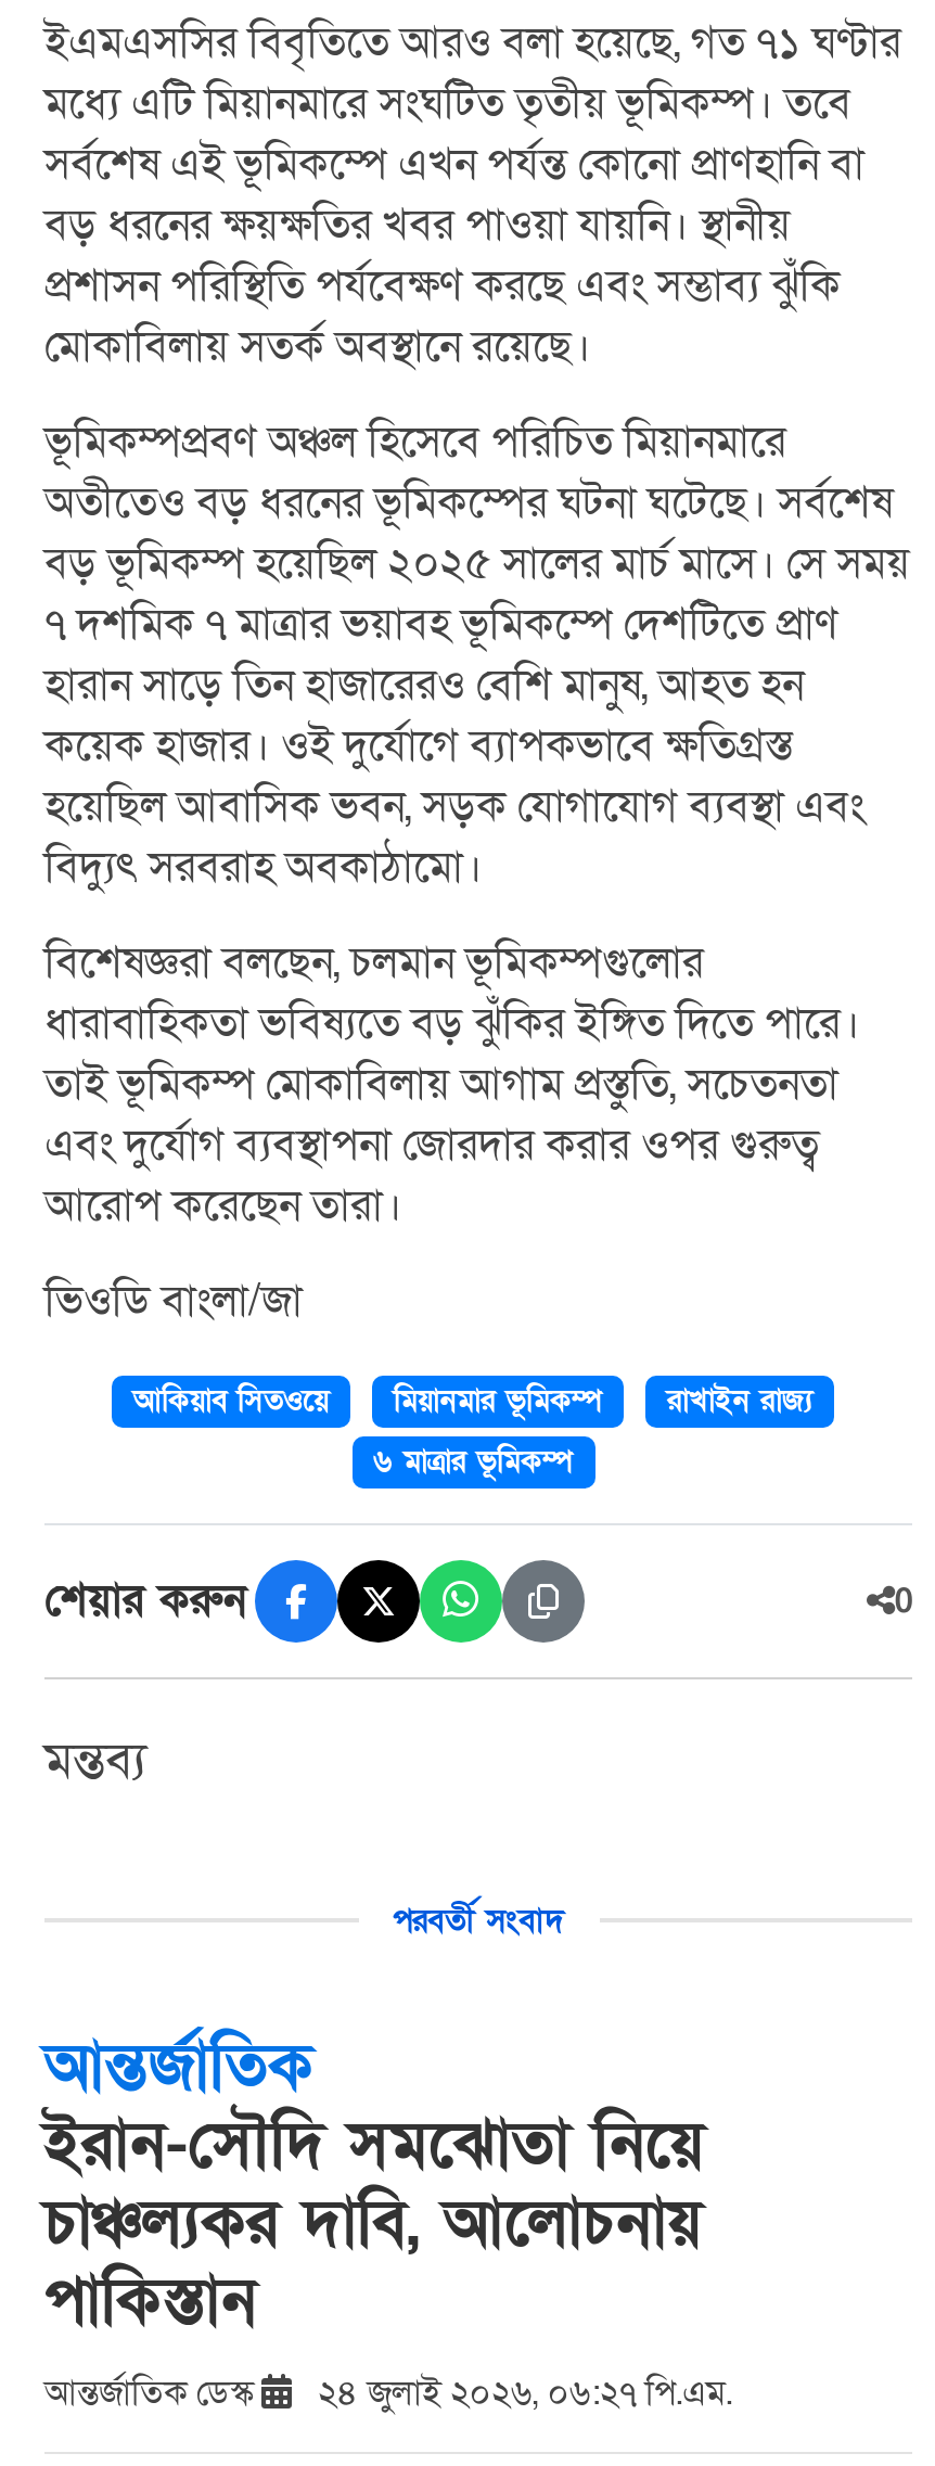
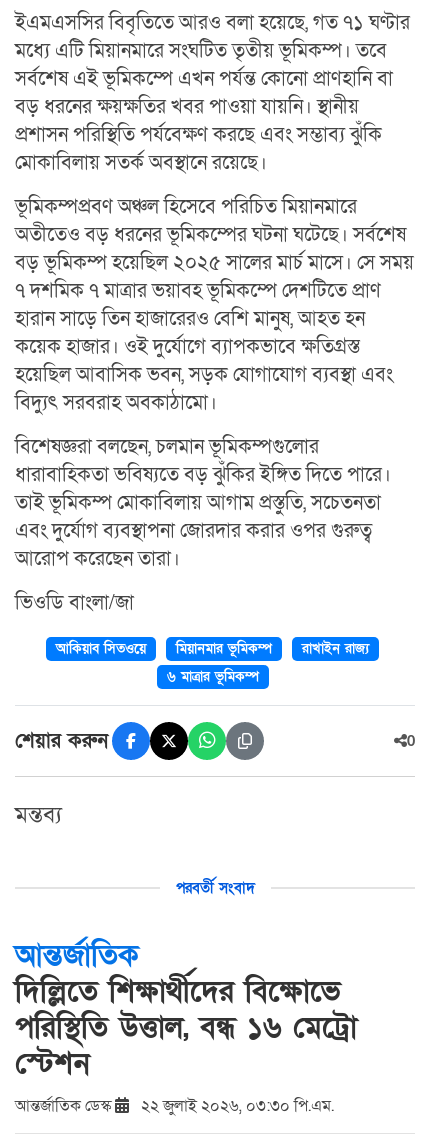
[44,2101,704,2344] ইরান-সৌদি সমঝোতা নিয়ে | চাঞ্চল্যকর দাবি, আলোচনায় | পাকিস্তান -> [15,971,357,1083] দিল্লিতে শিক্ষার্থীদের বিক্ষোভে | পরিস্থিতি উত্তাল, বন্ধ ১৬ মেট্রো | স্টেশন
[44,2368,732,2416] আন্তর্জাতিক ডেস্ক ২৪ জুলাই ২০২৬, ০৬:২৭ পি.এম. -> [15,1094,334,1116] আন্তর্জাতিক ডেস্ক ২২ জুলাই ২০২৬, ০৩:৩০ পি.এম.

